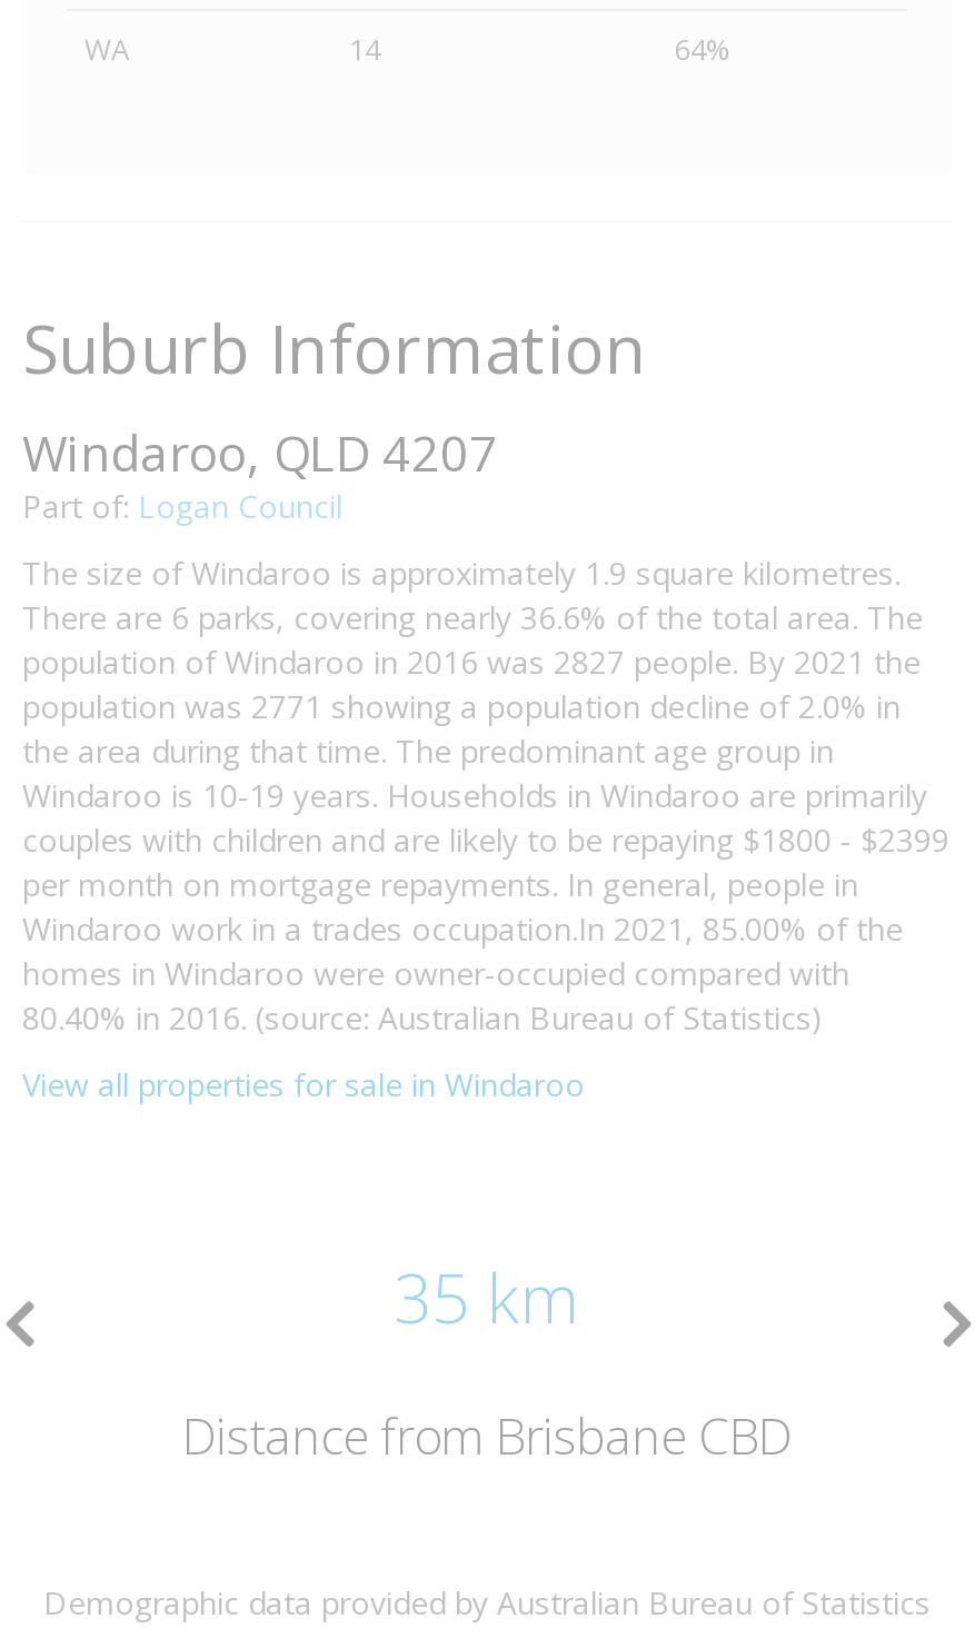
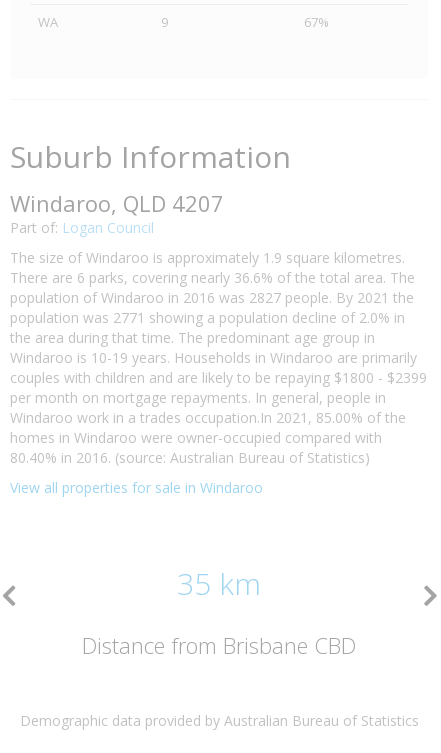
[349,29,380,69] 14 -> [160,13,167,31] 9
[675,29,730,69] 64% -> [303,13,328,31] 67%

